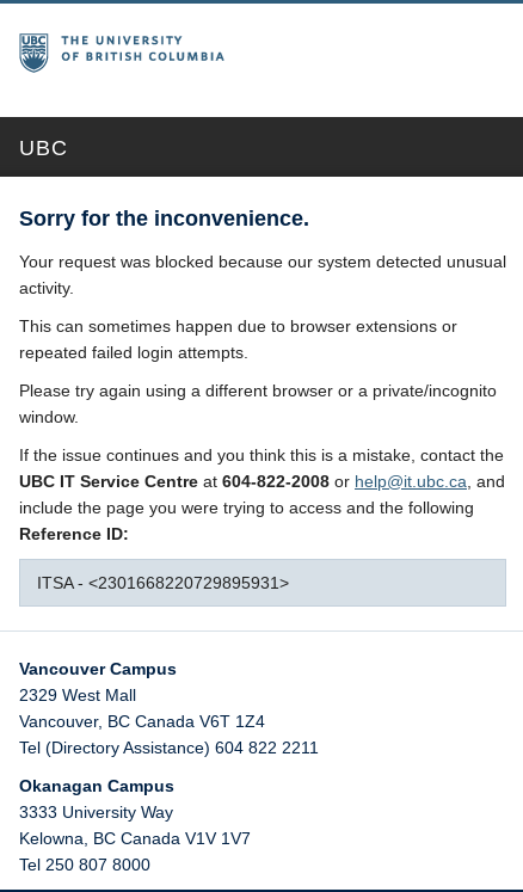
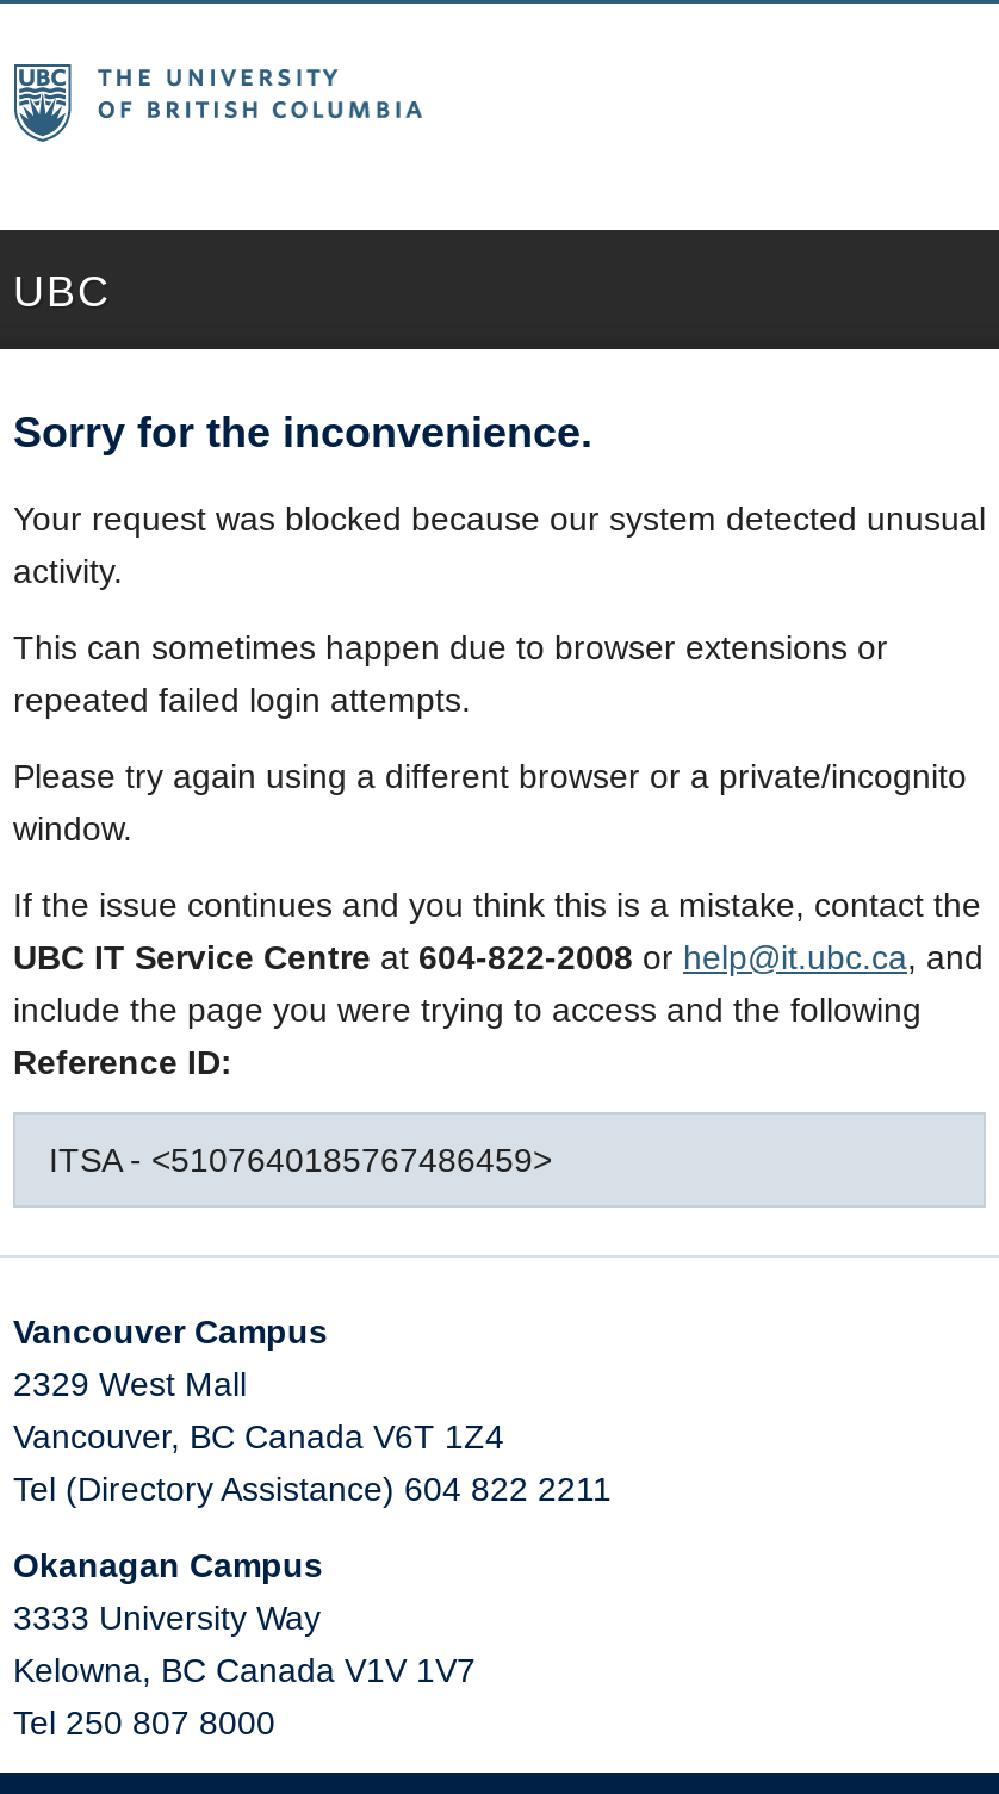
[37,573,289,592] ITSA - <2301668220729895931> -> [49,1141,552,1179] ITSA - <5107640185767486459>

